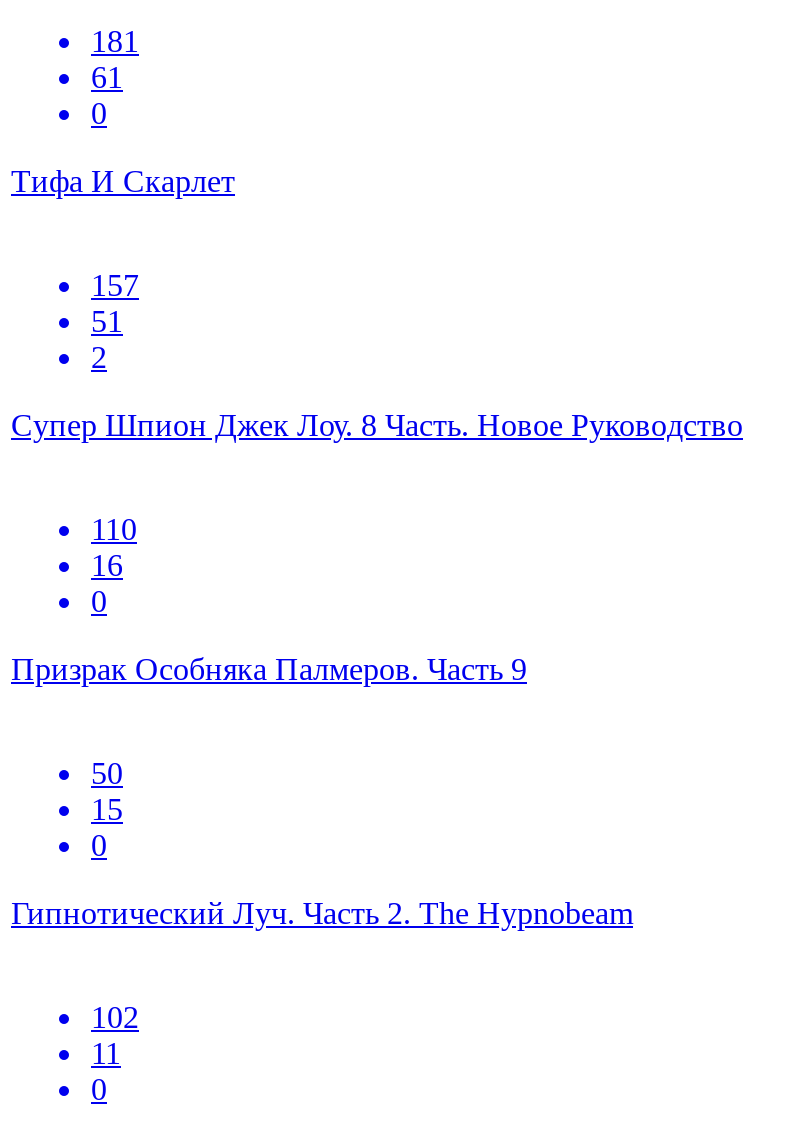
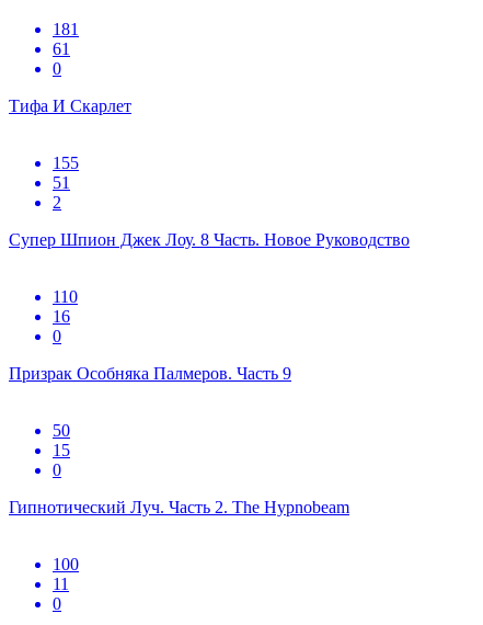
[91,268,139,302] 157 -> [53,153,79,172] 155
[91,1000,139,1034] 102 -> [53,555,79,573] 100

